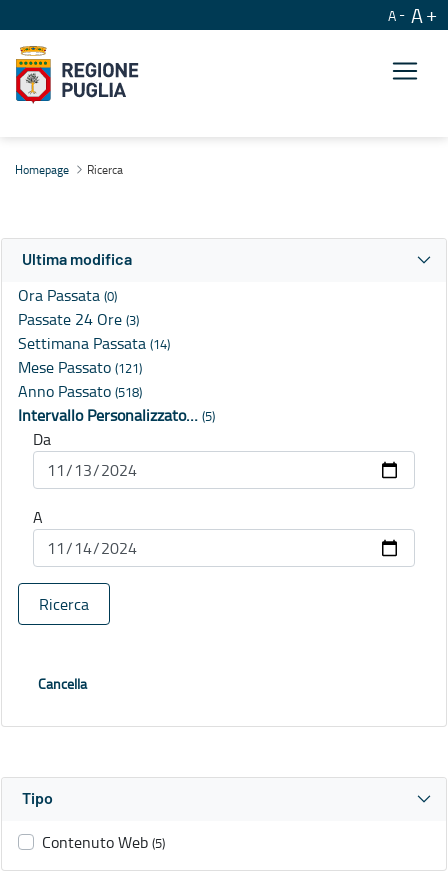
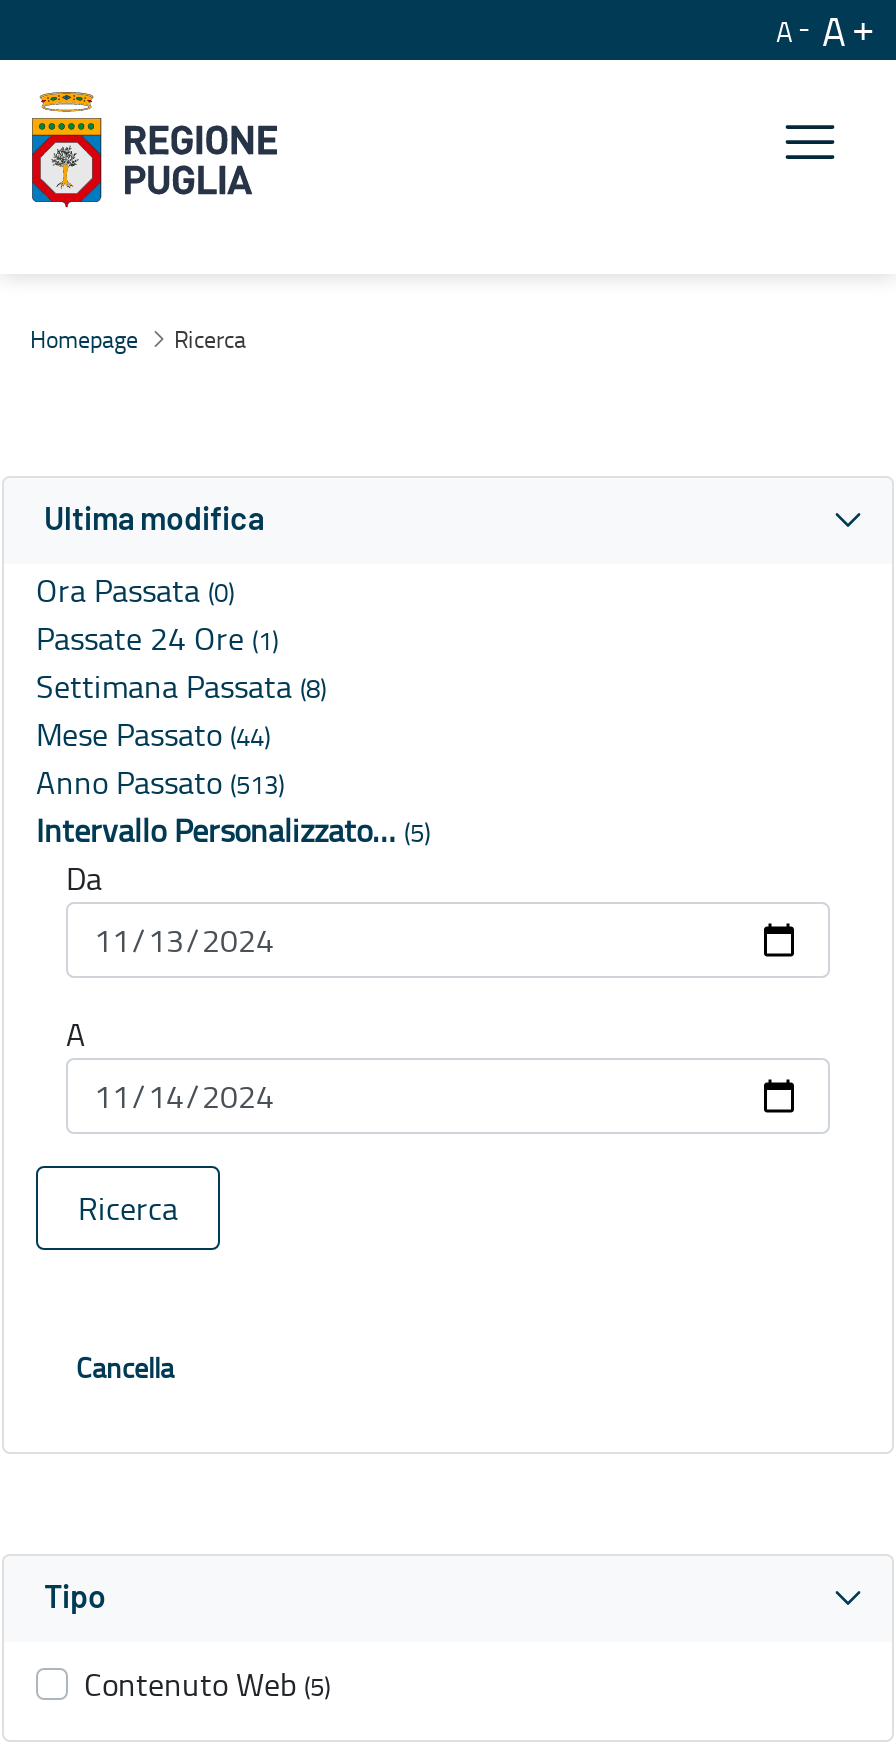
[18,308,139,330] Passate 24 Ore (3) -> [36,617,278,661] Passate 24 Ore (1)
[18,332,170,354] Settimana Passata (14) -> [36,665,326,709] Settimana Passata (8)
[18,356,142,378] Mese Passato (121) -> [36,713,270,757] Mese Passato (44)
[18,380,142,402] Anno Passato (518) -> [36,761,284,805] Anno Passato (513)

